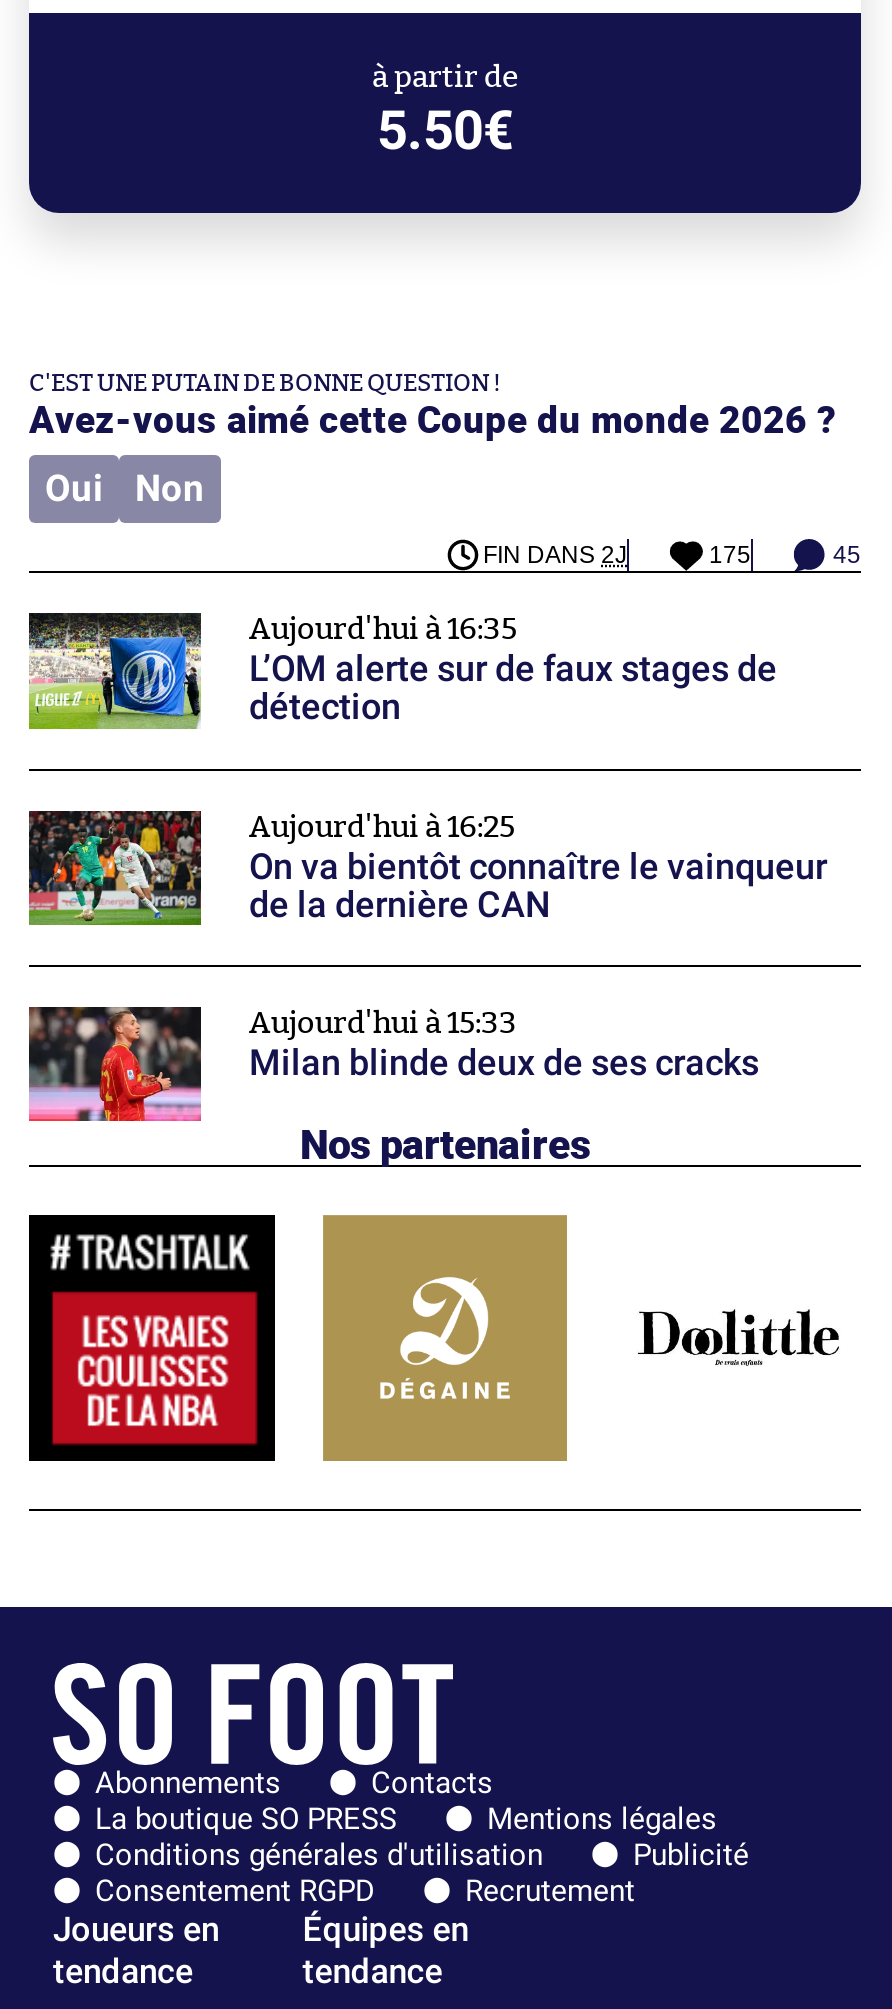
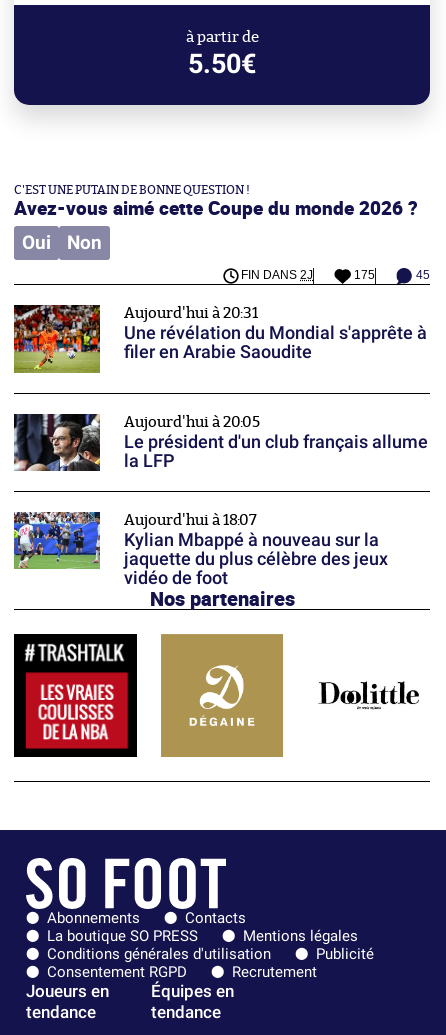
[27,612,777,736] [image] | Aujourd'hui à 16:35 | L’OM alerte sur de faux stages de | détection -> [13,304,427,374] [image] | Aujourd'hui à 20:31 | Une révélation du Mondial s'apprête à | filer en Arabie Saoudite
[29,808,827,932] [image] | Aujourd'hui à 16:25 | On va bientôt connaître le vainqueur | de la dernière CAN -> [14,411,428,472] [image] | Aujourd'hui à 20:05 | Le président d'un club français allume | la LFP
[27,1006,759,1124] [image] | Aujourd'hui à 15:33 | Milan blinde deux de ses cracks -> [13,509,388,588] [image] | Aujourd'hui à 18:07 | Kylian Mbappé à nouveau sur la | jaquette du plus célèbre des jeux | vidéo de foot

